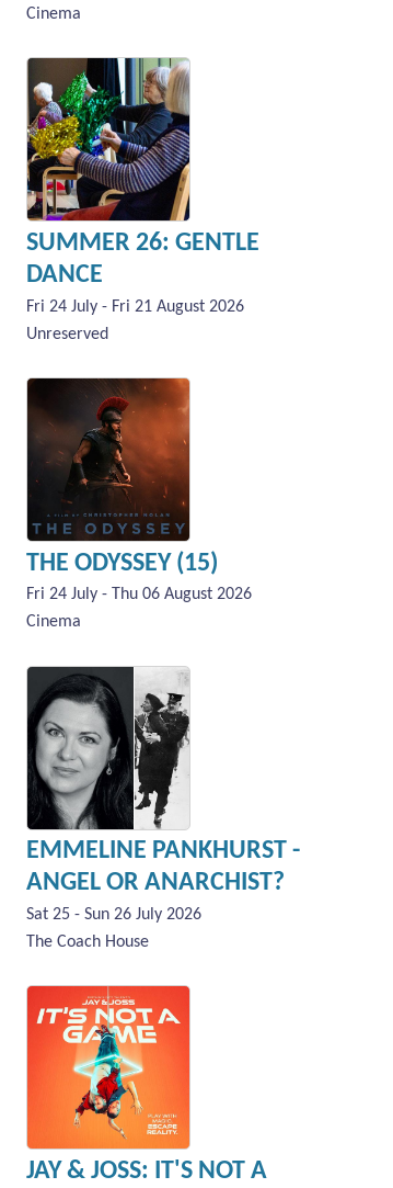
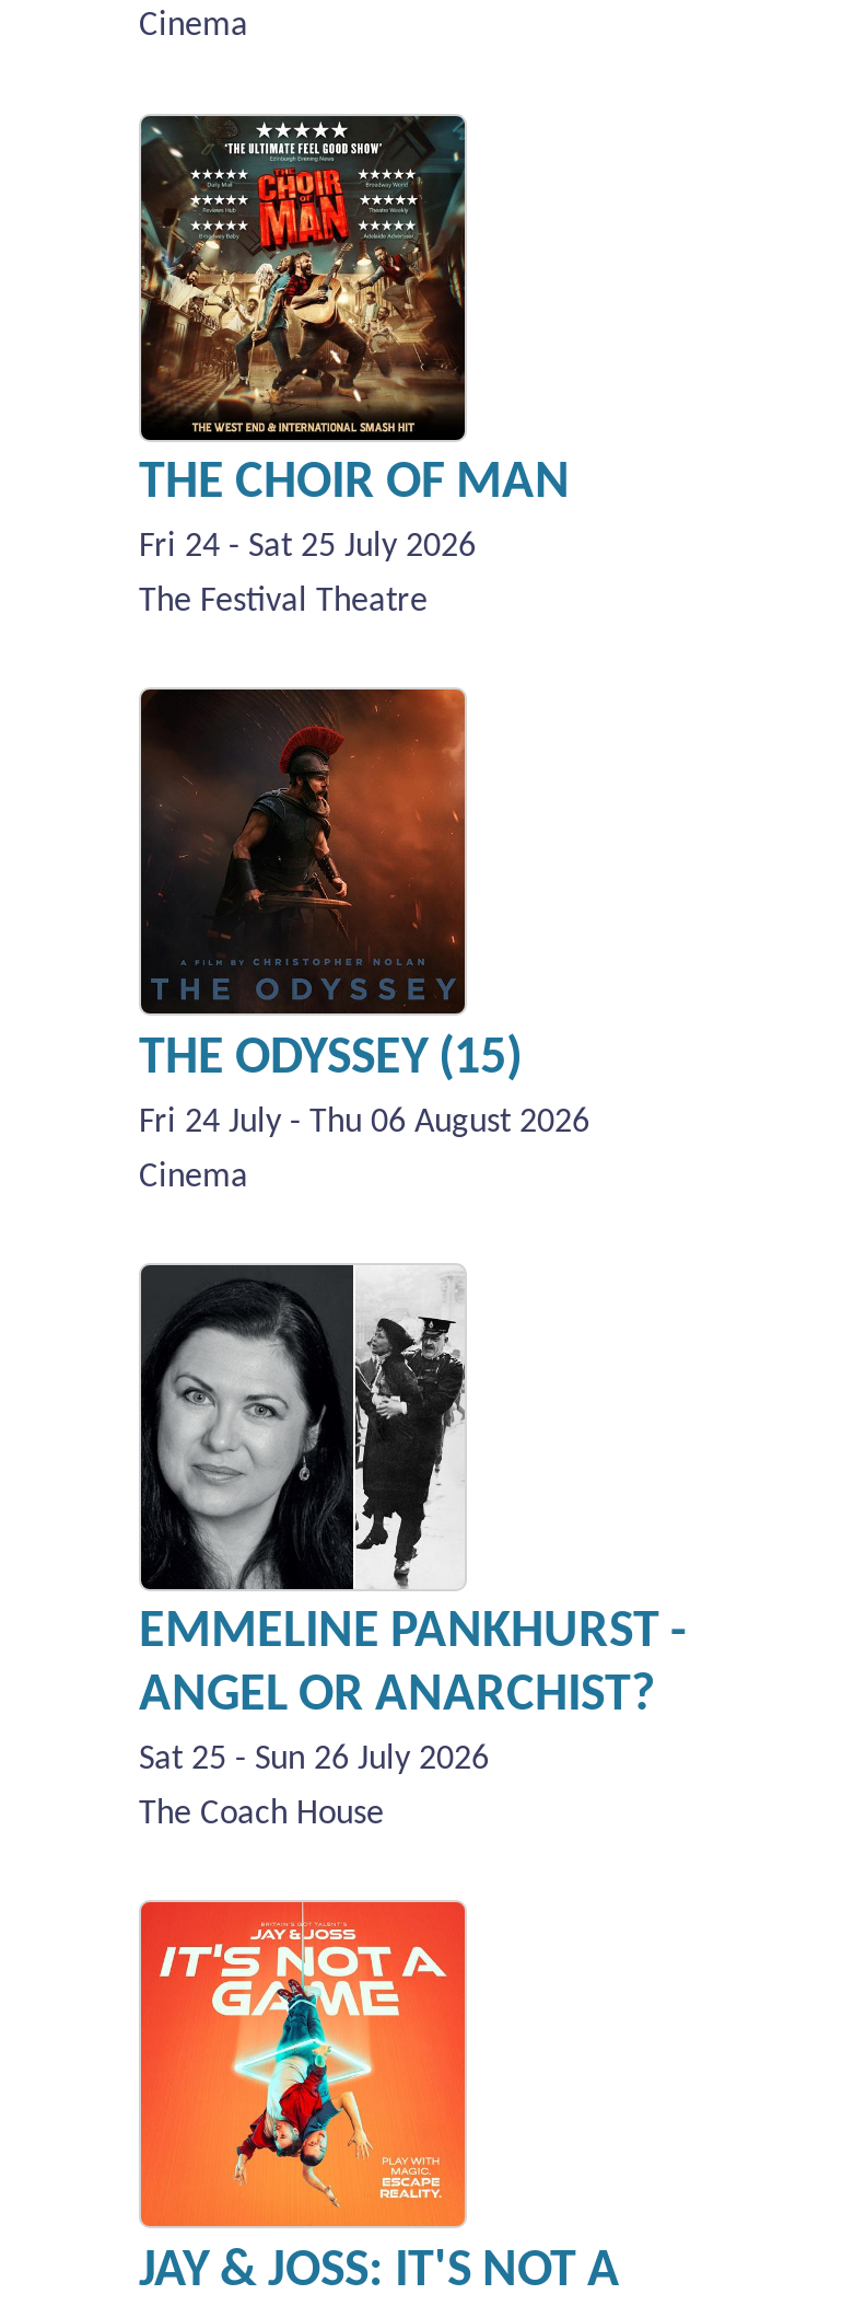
[26,57,259,316] [image] | SUMMER 26: GENTLE | DANCE | Fri 24 July - Fri 21 August 2026 -> [139,113,570,566] [image] | THE CHOIR OF MAN | Fri 24 - Sat 25 July 2026
[26,325,108,343] Unreserved -> [139,585,428,620] The Festival Theatre

